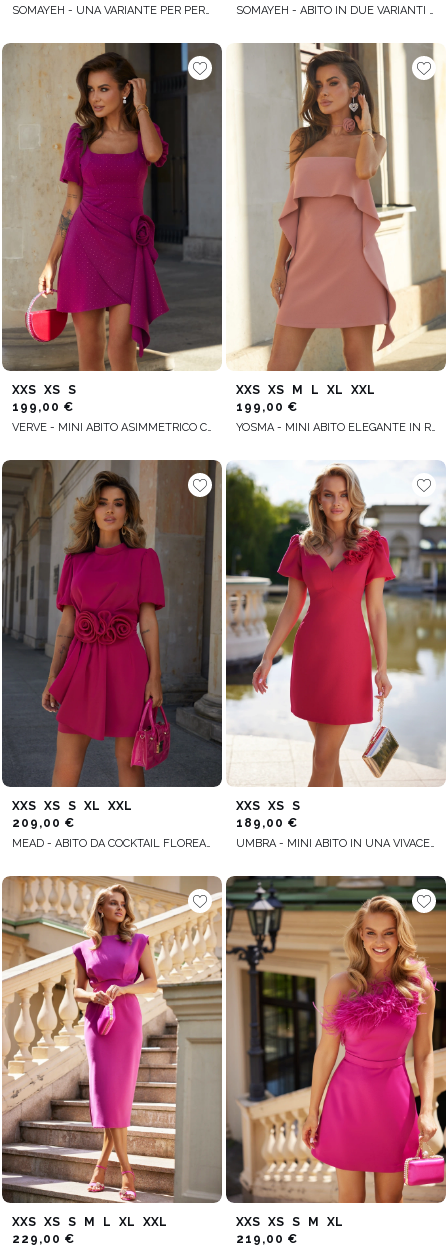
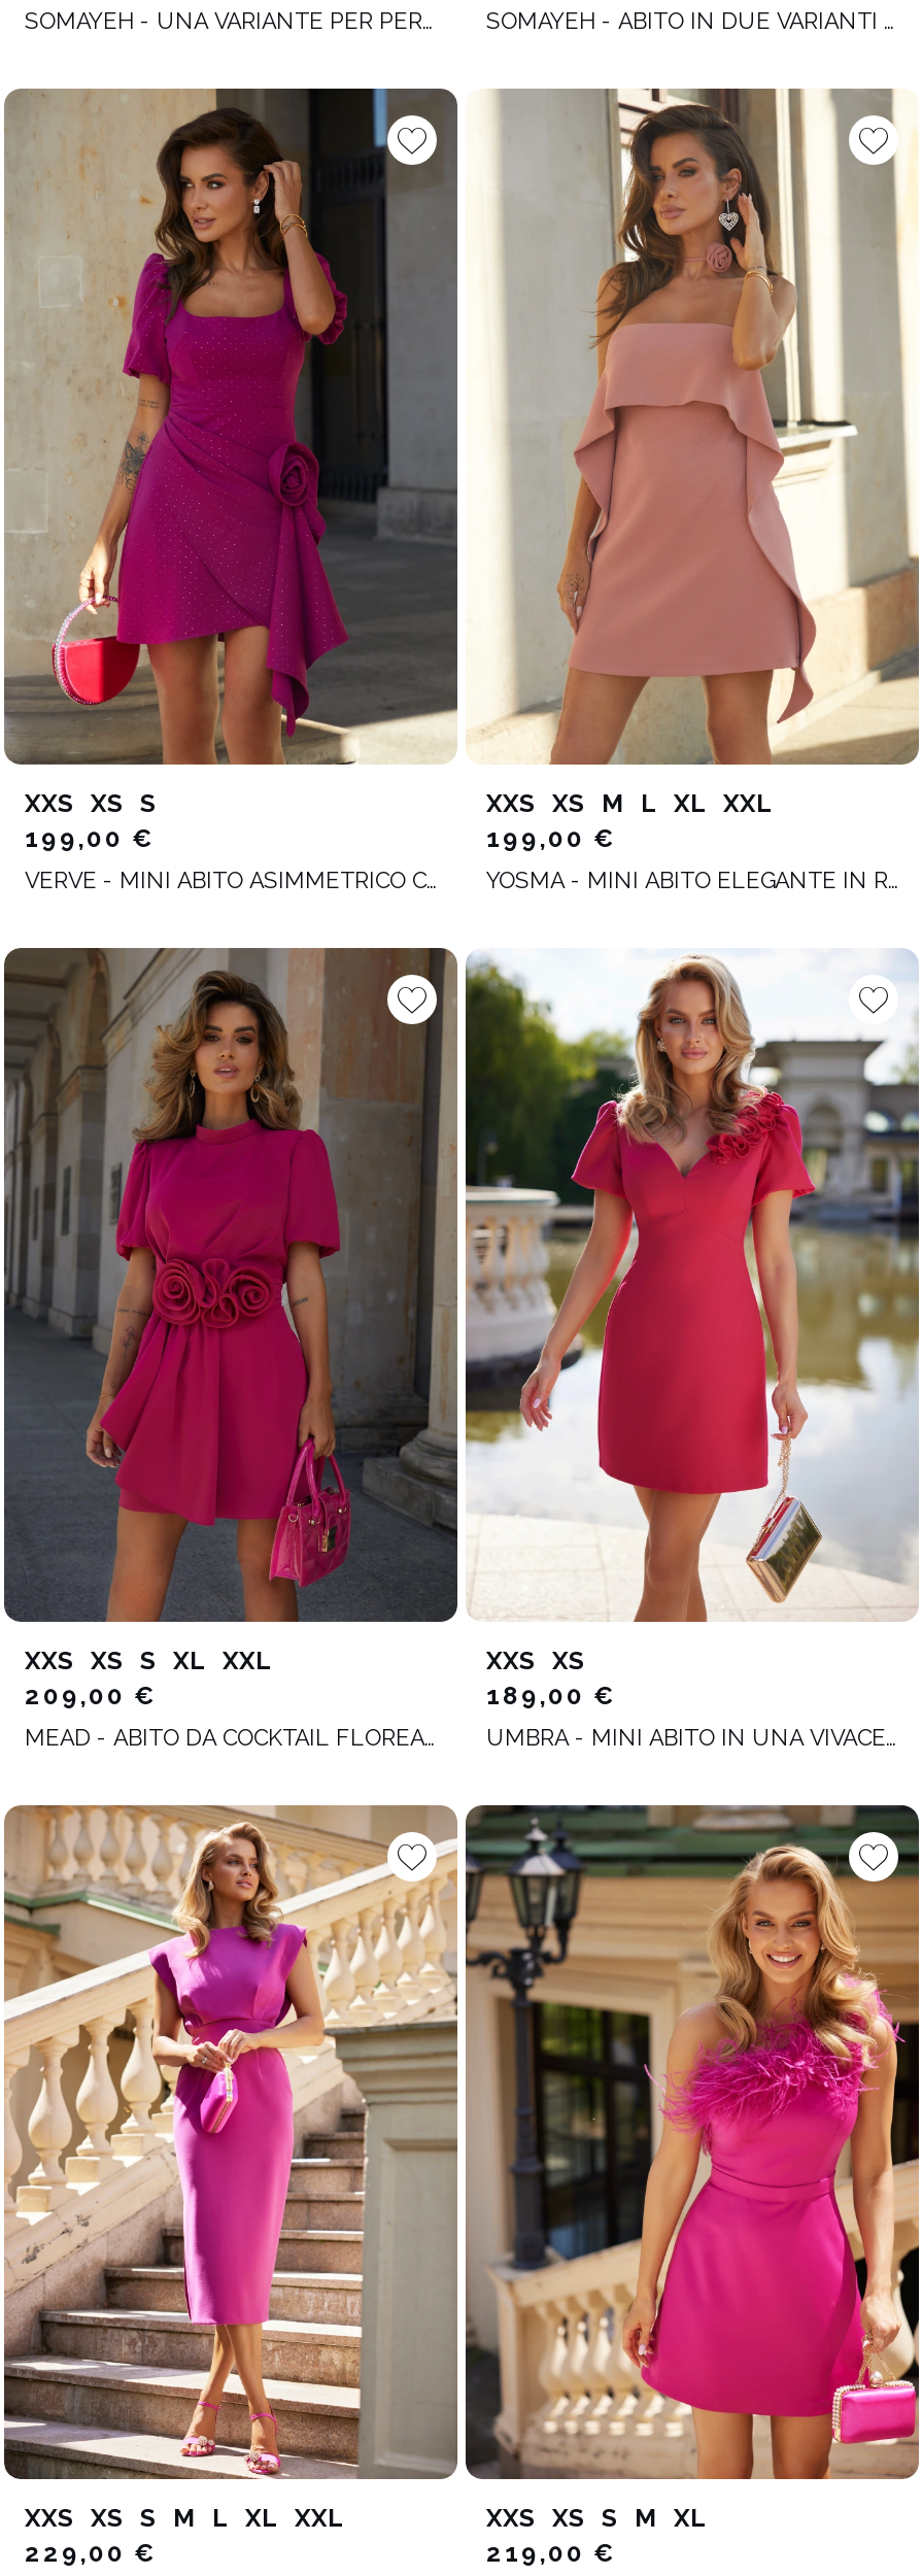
[236,799,300,813] XXS XS S -> [486,1647,585,1675] XXS XS

